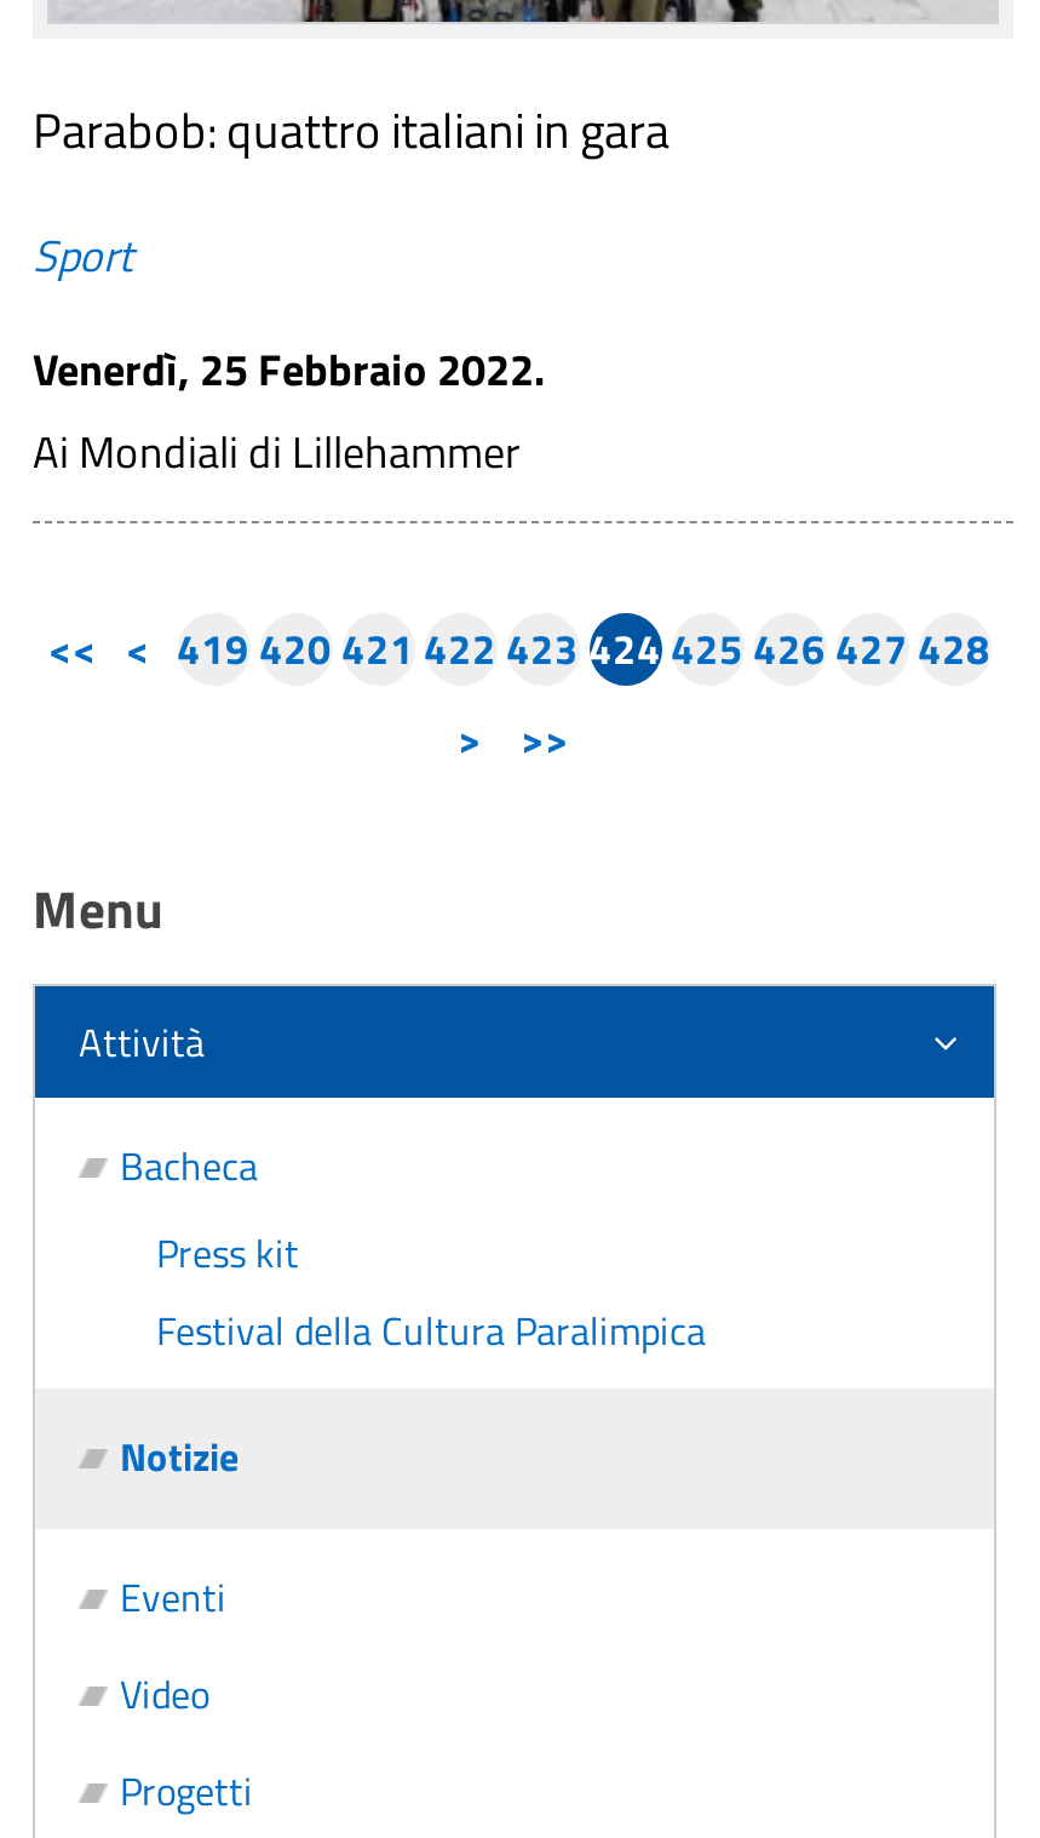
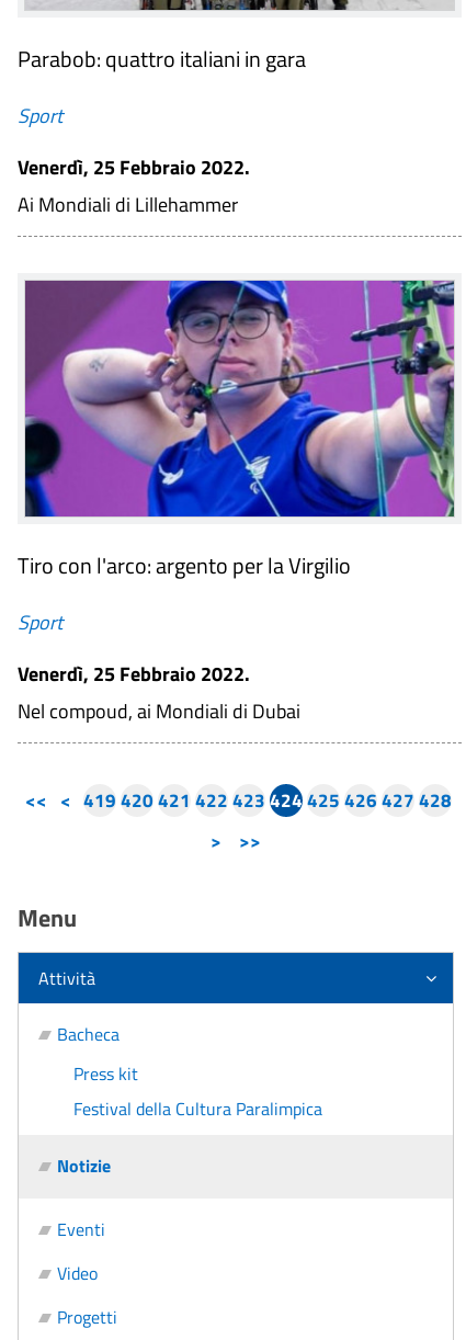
none -> [18,280,455,726] [image] | Tiro con l'arco: argento per la Virgilio | Sport | Venerdì, 25 Febbraio 2022. | Nel compoud, ai Mondiali di Dubai

